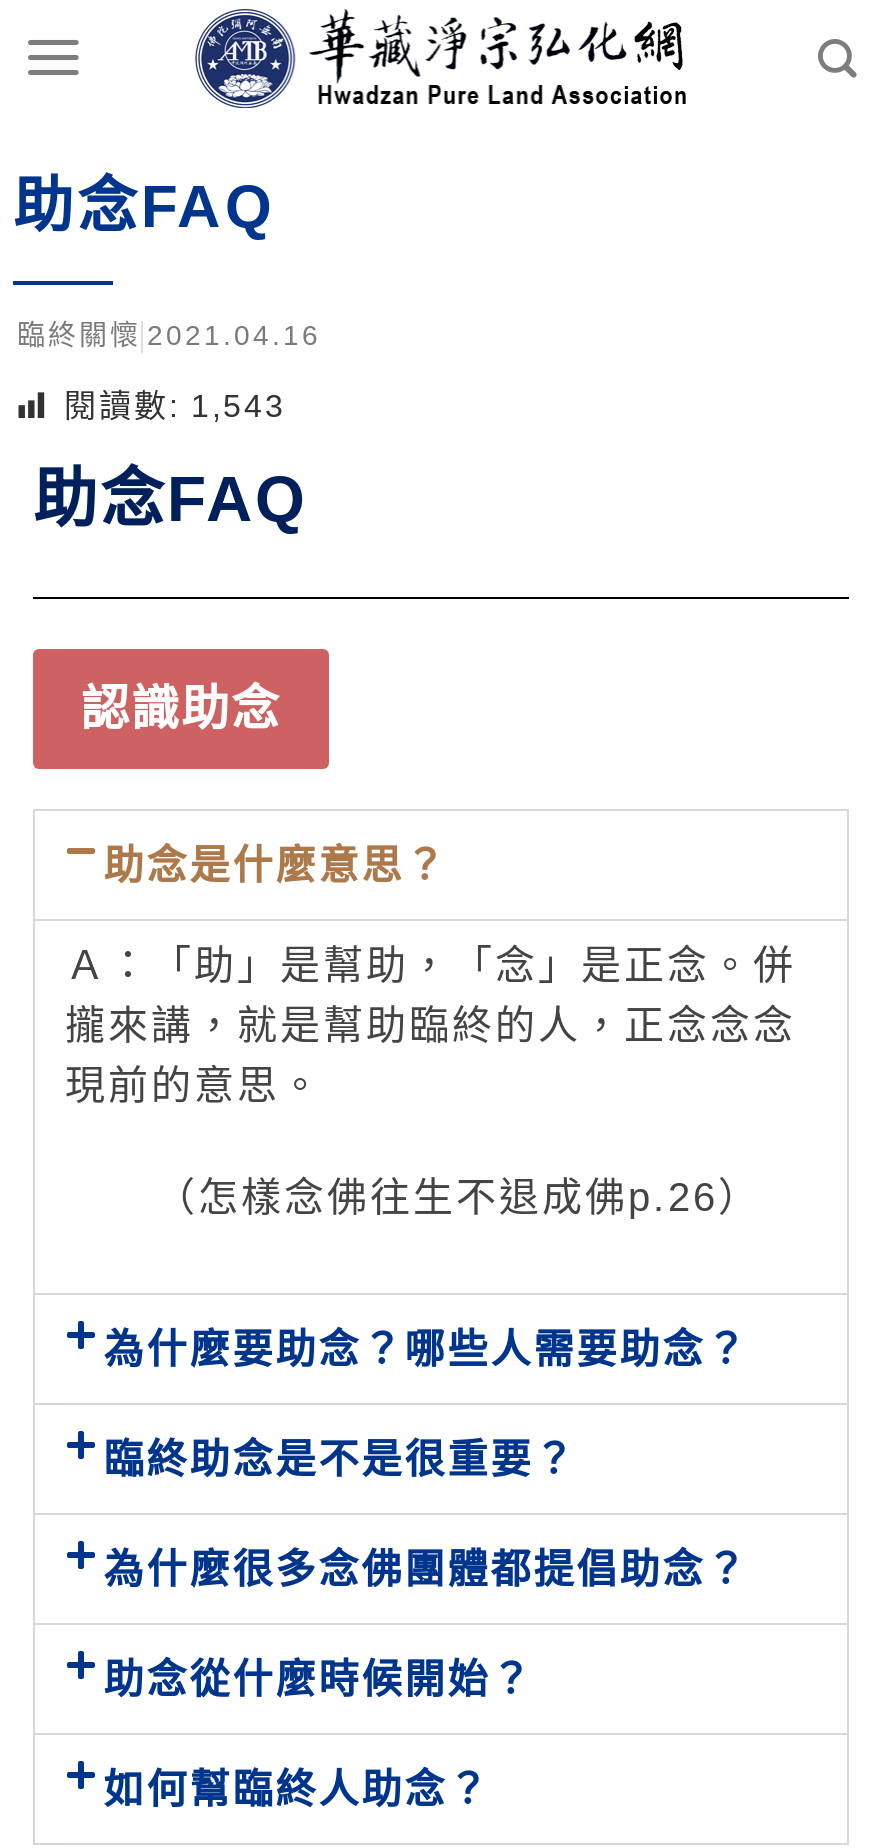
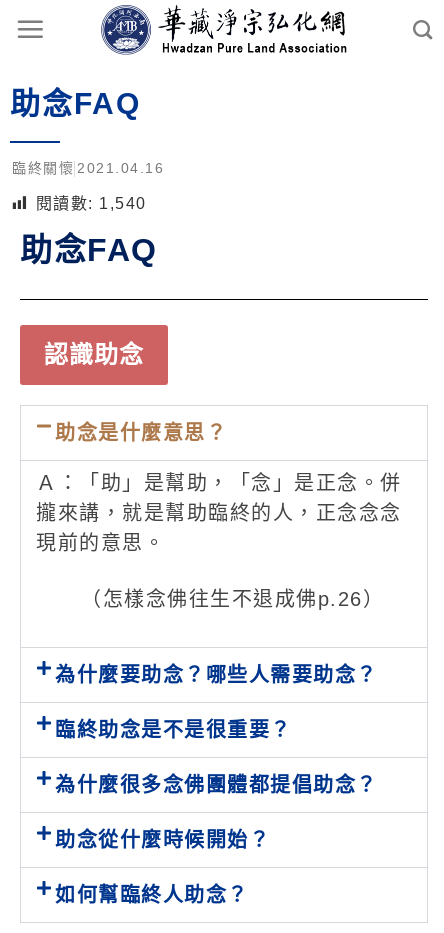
[64,390,286,424] 閱讀數: 1,543 -> [35,195,146,212] 閱讀數: 1,540

